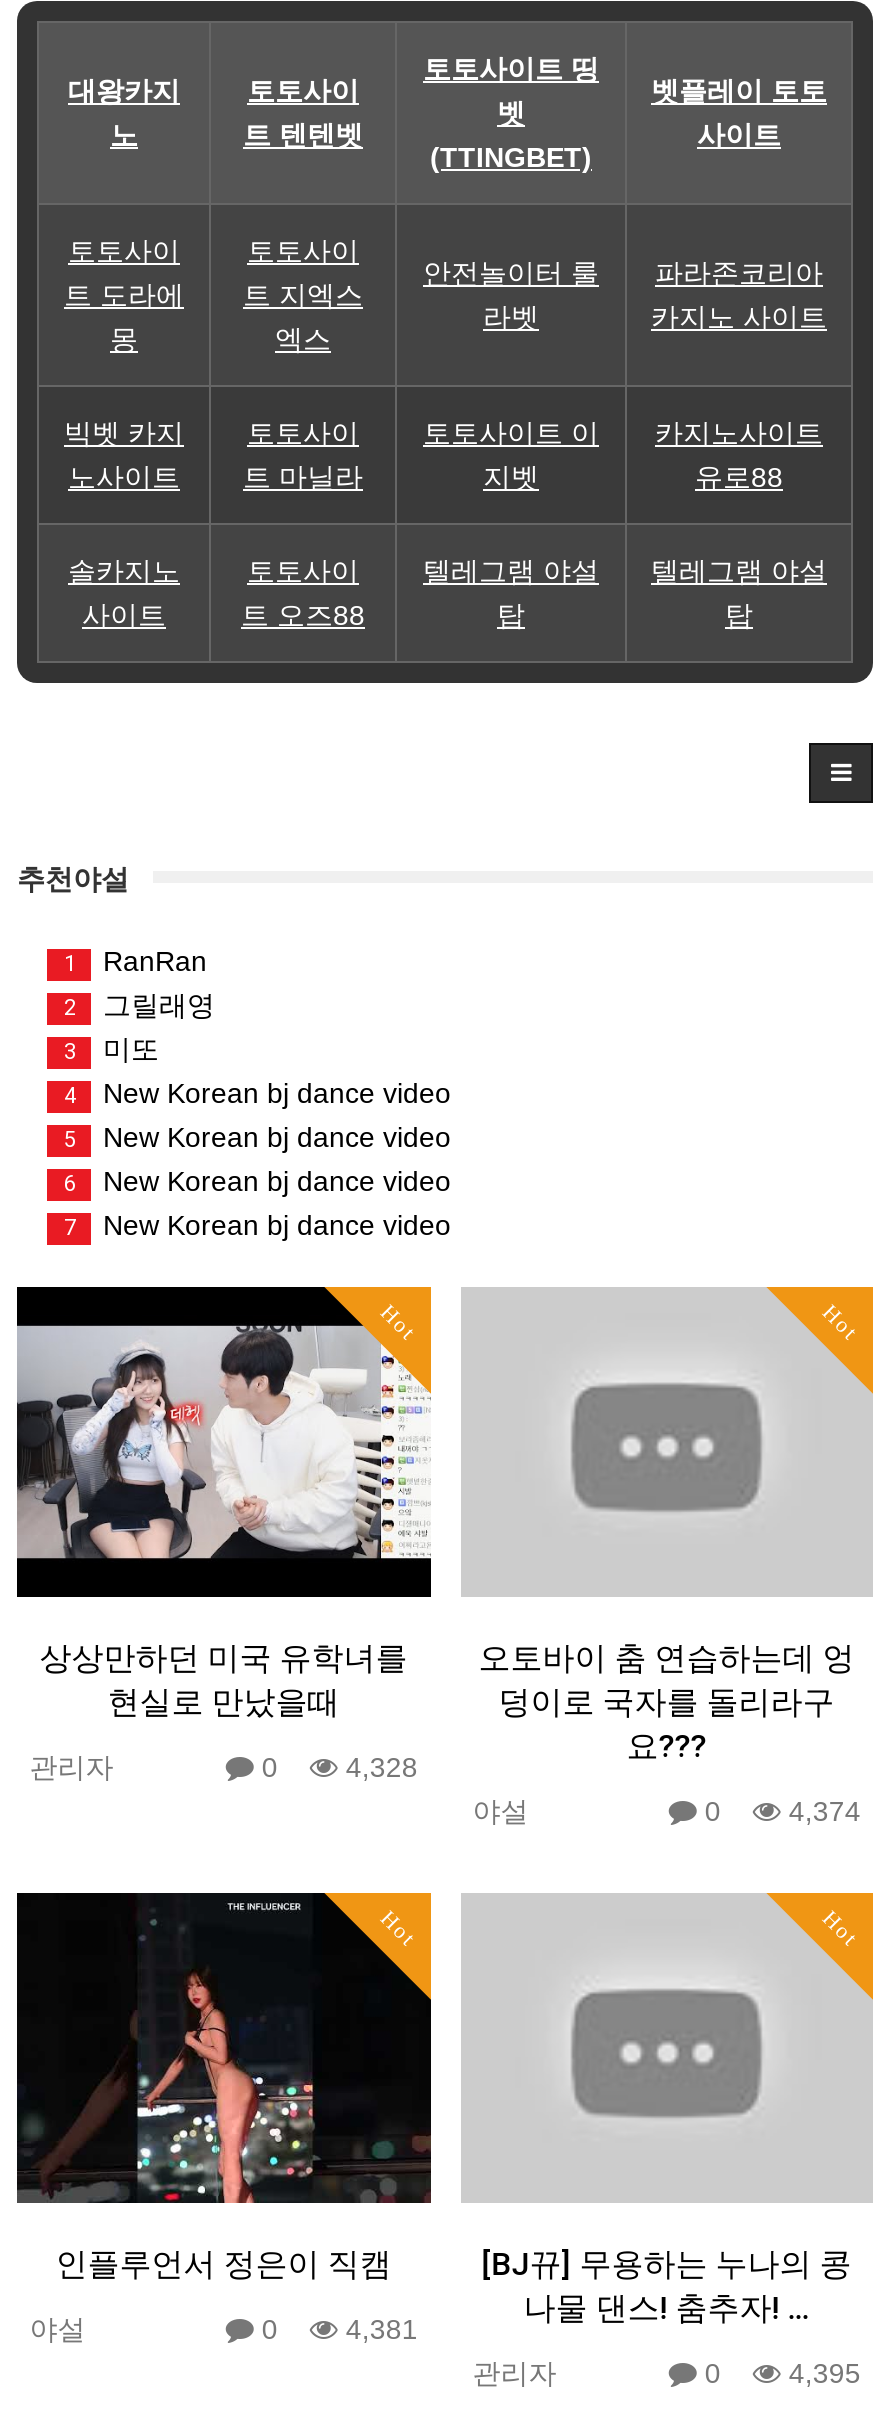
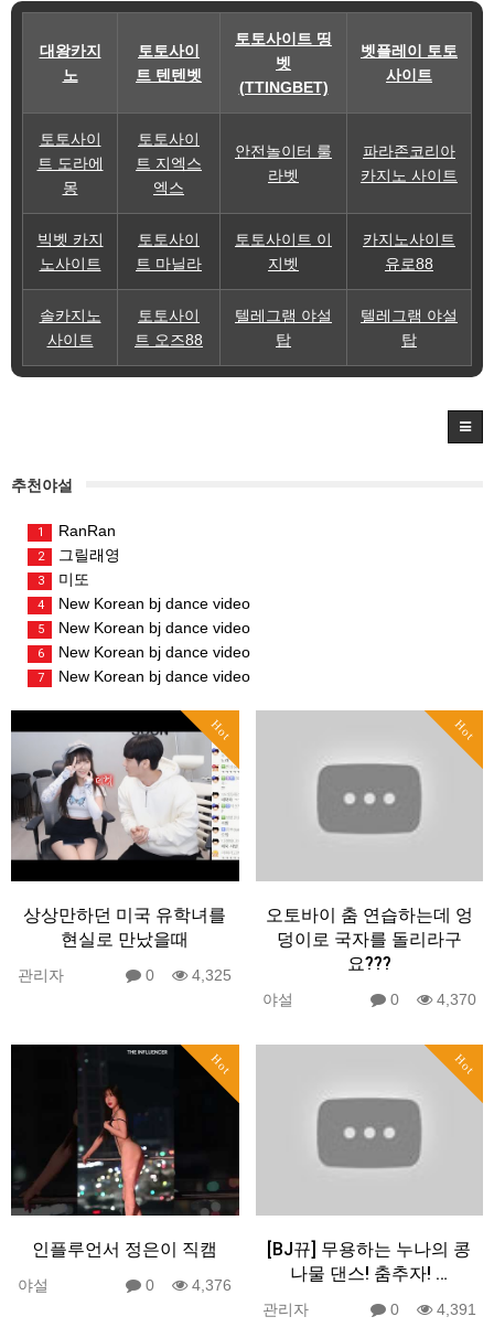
[254,1751,418,1783] 0 4,328 -> [141,966,232,984] 0 4,325
[697,1795,861,1827] 0 4,374 -> [386,990,476,1008] 0 4,370
[254,2313,418,2345] 0 4,381 -> [141,1276,232,1294] 0 4,376
[697,2357,861,2389] 0 4,395 -> [386,1300,476,1318] 0 4,391

